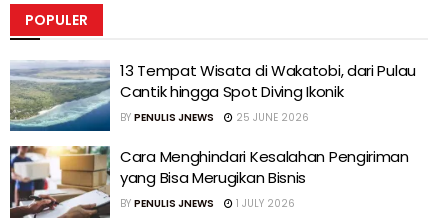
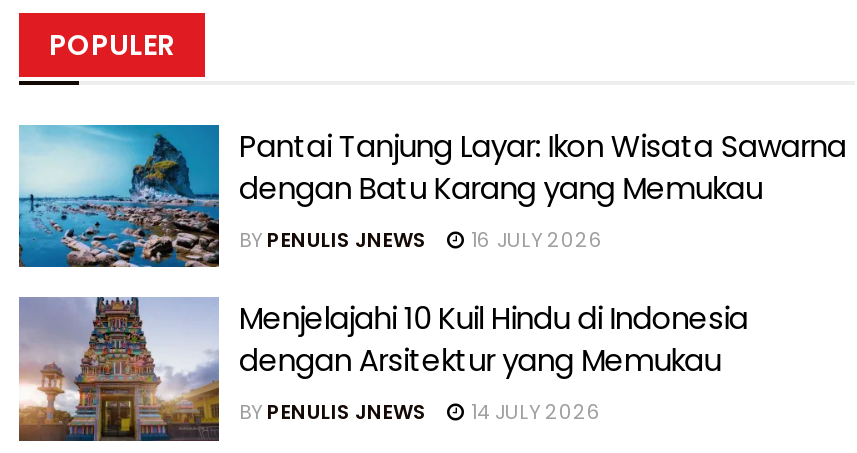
[9,59,416,132] [image] | 13 Tempat Wisata di Wakatobi, dari Pulau | Cantik hingga Spot Diving Ikonik -> [17,123,846,269] [image] | Pantai Tanjung Layar: Ikon Wisata Sawarna | dengan Batu Karang yang Memukau
[233,109,309,124] 25 JUNE 2026 -> [465,224,603,254] 16 JULY 2026
[9,145,409,218] [image] | Cara Menghindari Kesalahan Pengiriman | yang Bisa Merugikan Bisnis -> [17,295,748,443] [image] | Menjelajahi 10 Kuil Hindu di Indonesia | dengan Arsitektur yang Memukau
[233,196,295,211] 1 JULY 2026 -> [465,397,601,427] 14 JULY 2026

